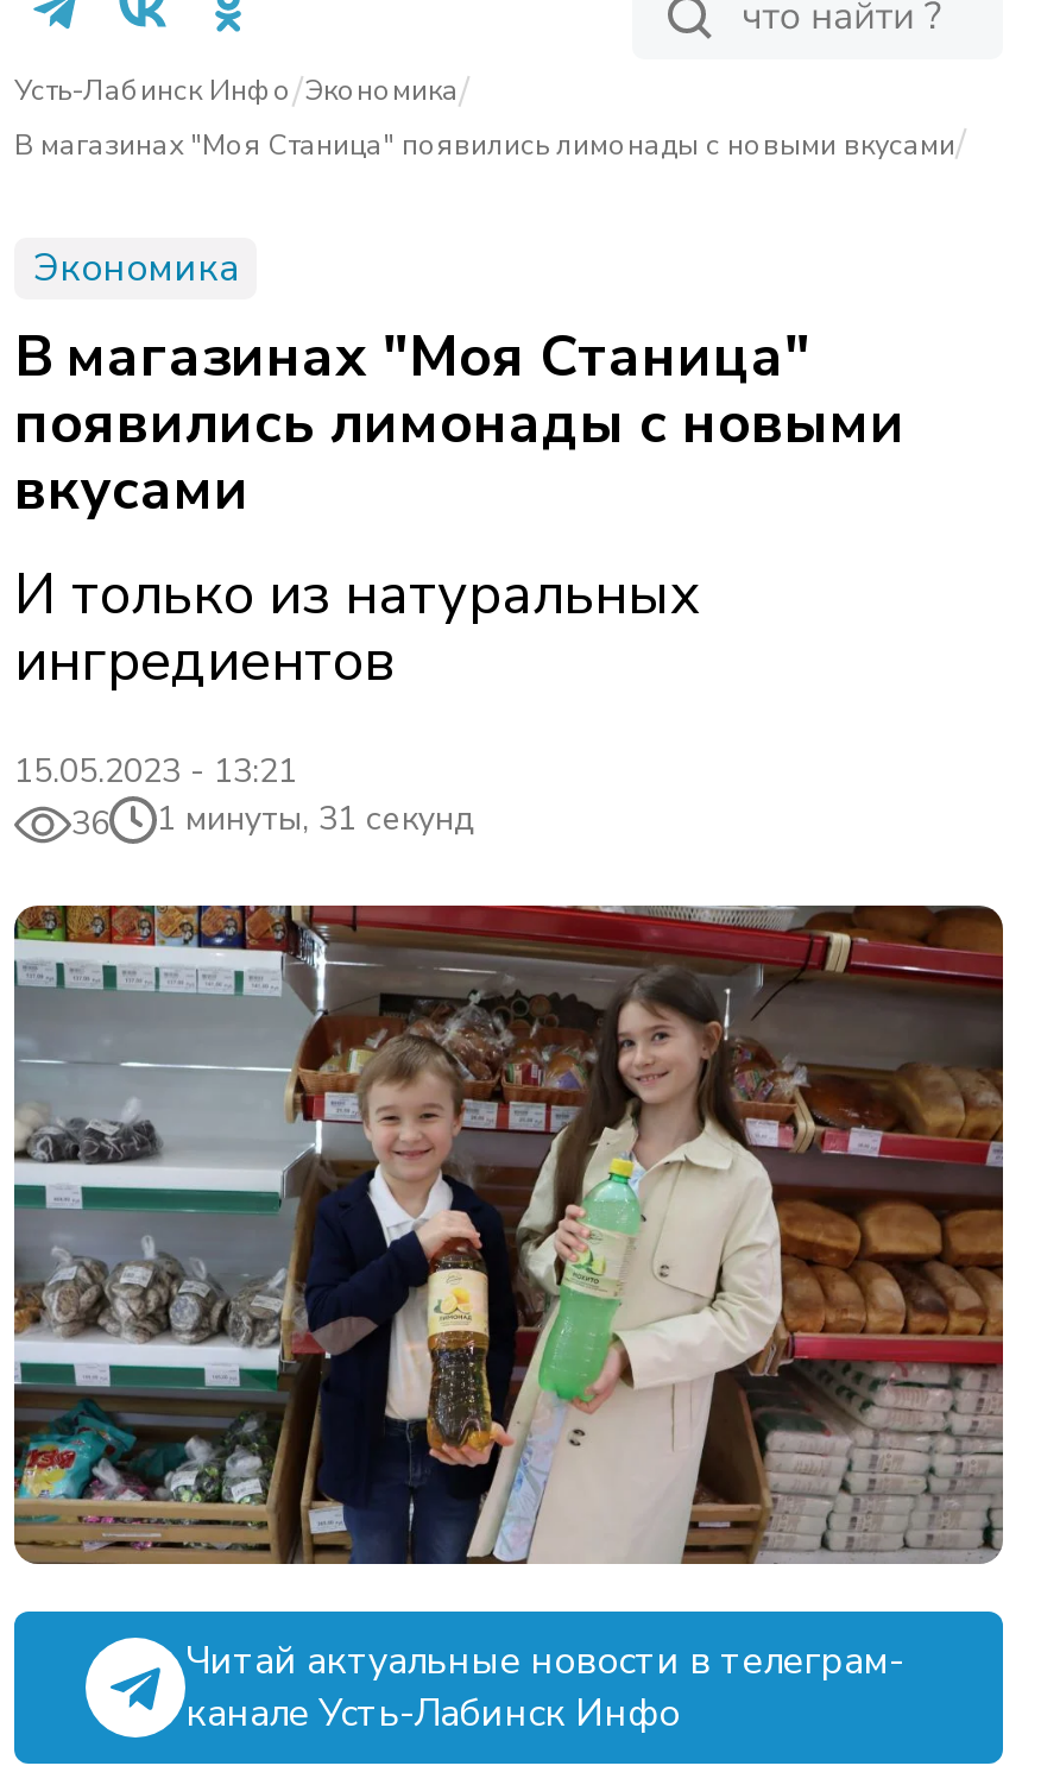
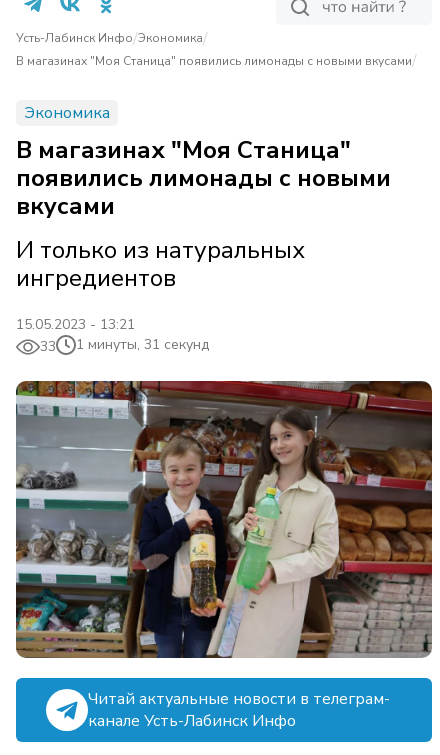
[71,796,473,846] 36 1 минуты, 31 секунд -> [40,335,209,356] 33 1 минуты, 31 секунд

